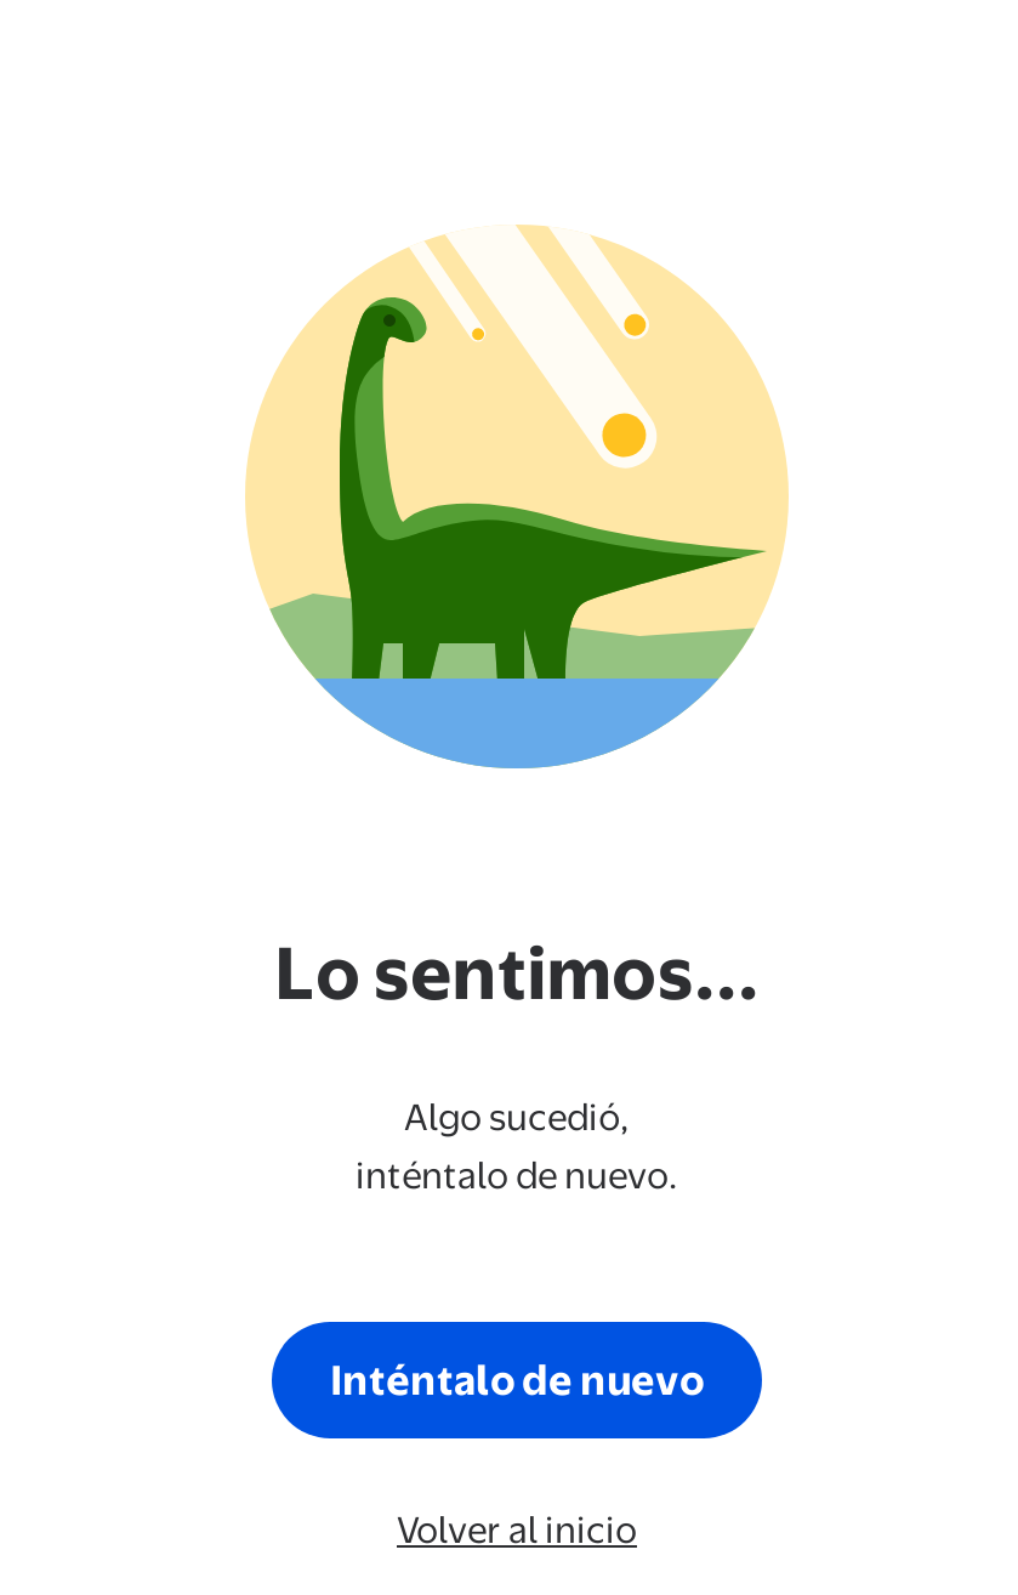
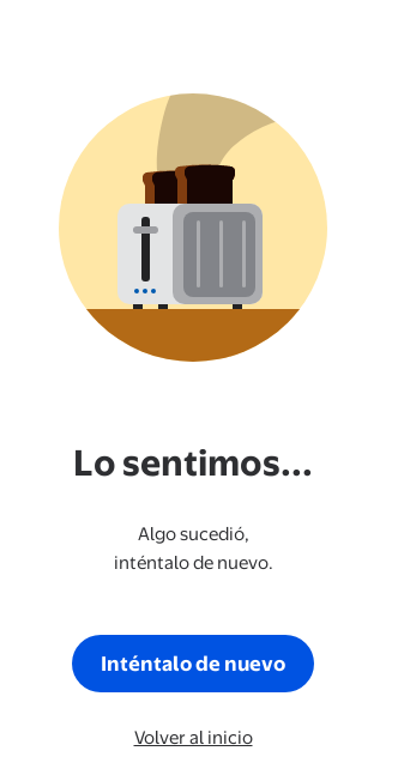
[269,227,764,771] [image] -> [72,93,312,363] [image]

